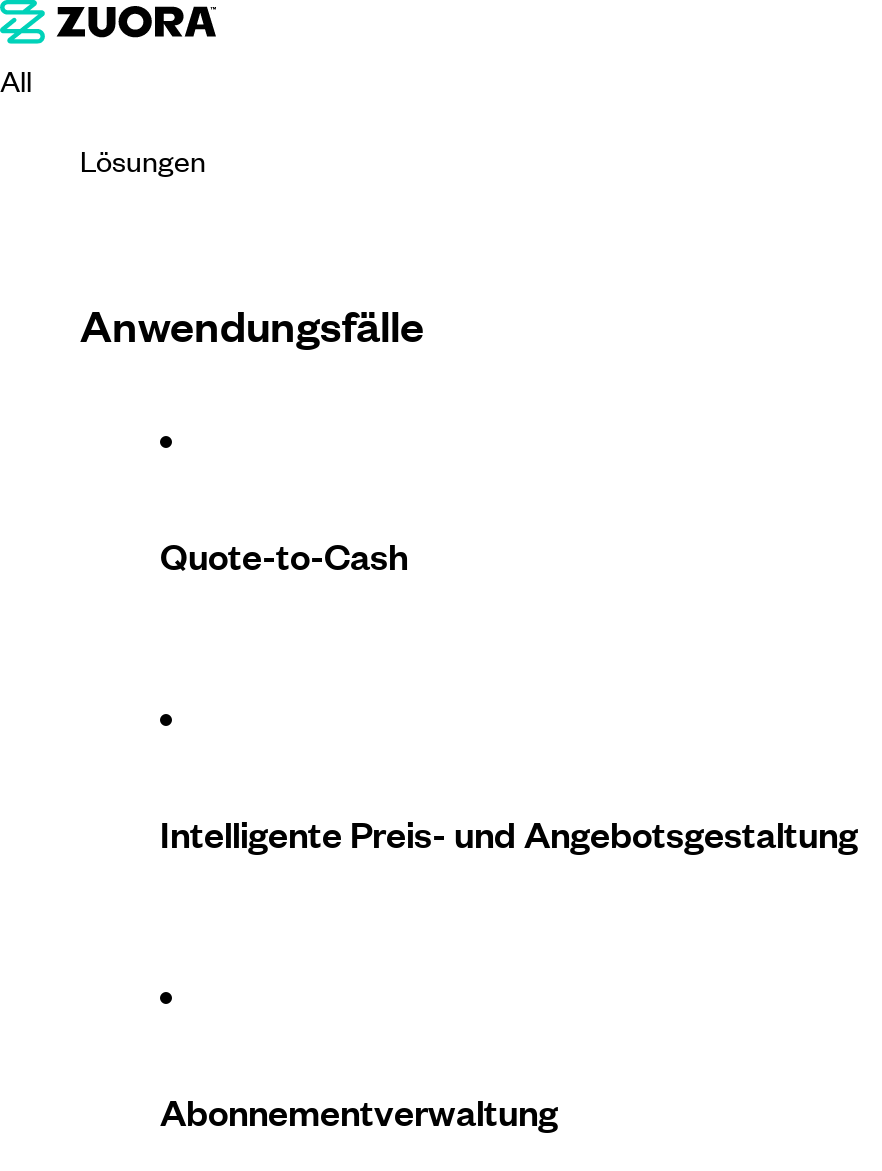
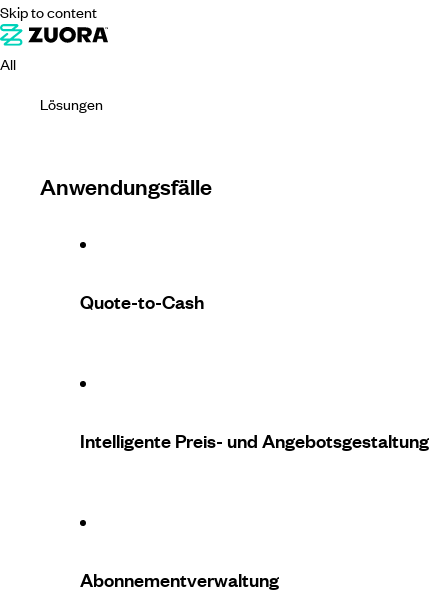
none -> [0,1,97,22] Skip to content

